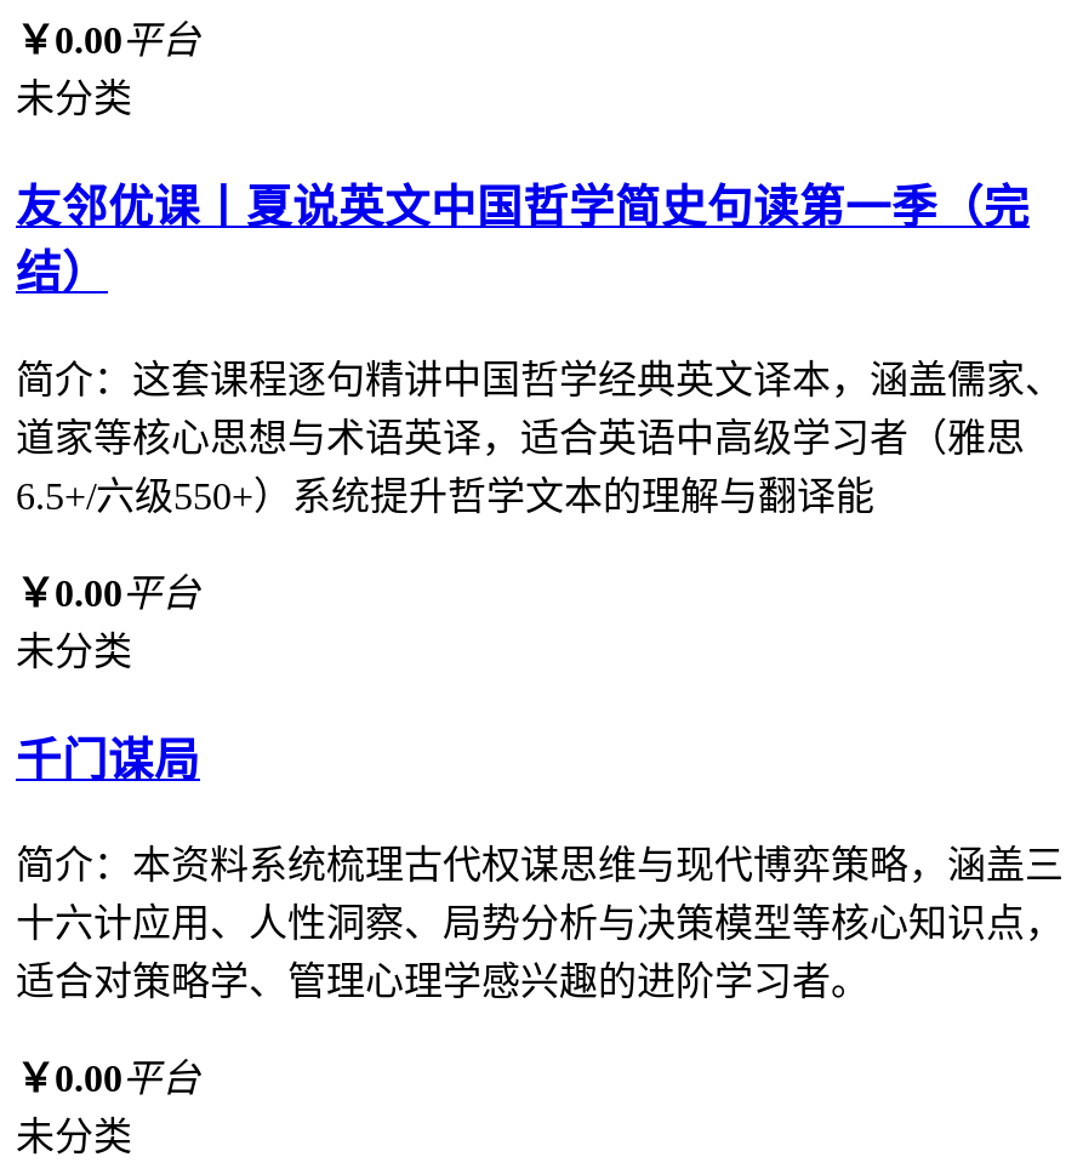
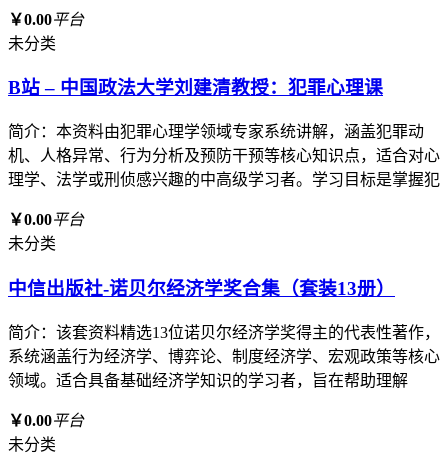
[16,182,1030,298] 友邻优课丨夏说英文中国哲学简史句读第一季（完 | 结） -> [8,77,383,98] B站 – 中国政法大学刘建清教授：犯罪心理课
[16,358,1064,516] 简介：这套课程逐句精讲中国哲学经典英文译本，涵盖儒家、 | 道家等核心思想与术语英译，适合英语中高级学习者（雅思 | 6.5+/六级550+）系统提升哲学文本的理解与翻译能 -> [8,123,440,188] 简介：本资料由犯罪心理学领域专家系统讲解，涵盖犯罪动 | 机、人格异常、行为分析及预防干预等核心知识点，适合对心 | 理学、法学或刑侦感兴趣的中高级学习者。学习目标是掌握犯
[16,733,200,784] 千门谋局 -> [8,278,395,299] 中信出版社-诺贝尔经济学奖合集（套装13册）
[16,844,1064,1002] 简介：本资料系统梳理古代权谋思维与现代博弈策略，涵盖三 | 十六计应用、人性洞察、局势分析与决策模型等核心知识点， | 适合对策略学、管理心理学感兴趣的进阶学习者。 -> [8,324,440,389] 简介：该套资料精选13位诺贝尔经济学奖得主的代表性著作， | 系统涵盖行为经济学、博弈论、制度经济学、宏观政策等核心 | 领域。适合具备基础经济学知识的学习者，旨在帮助理解

